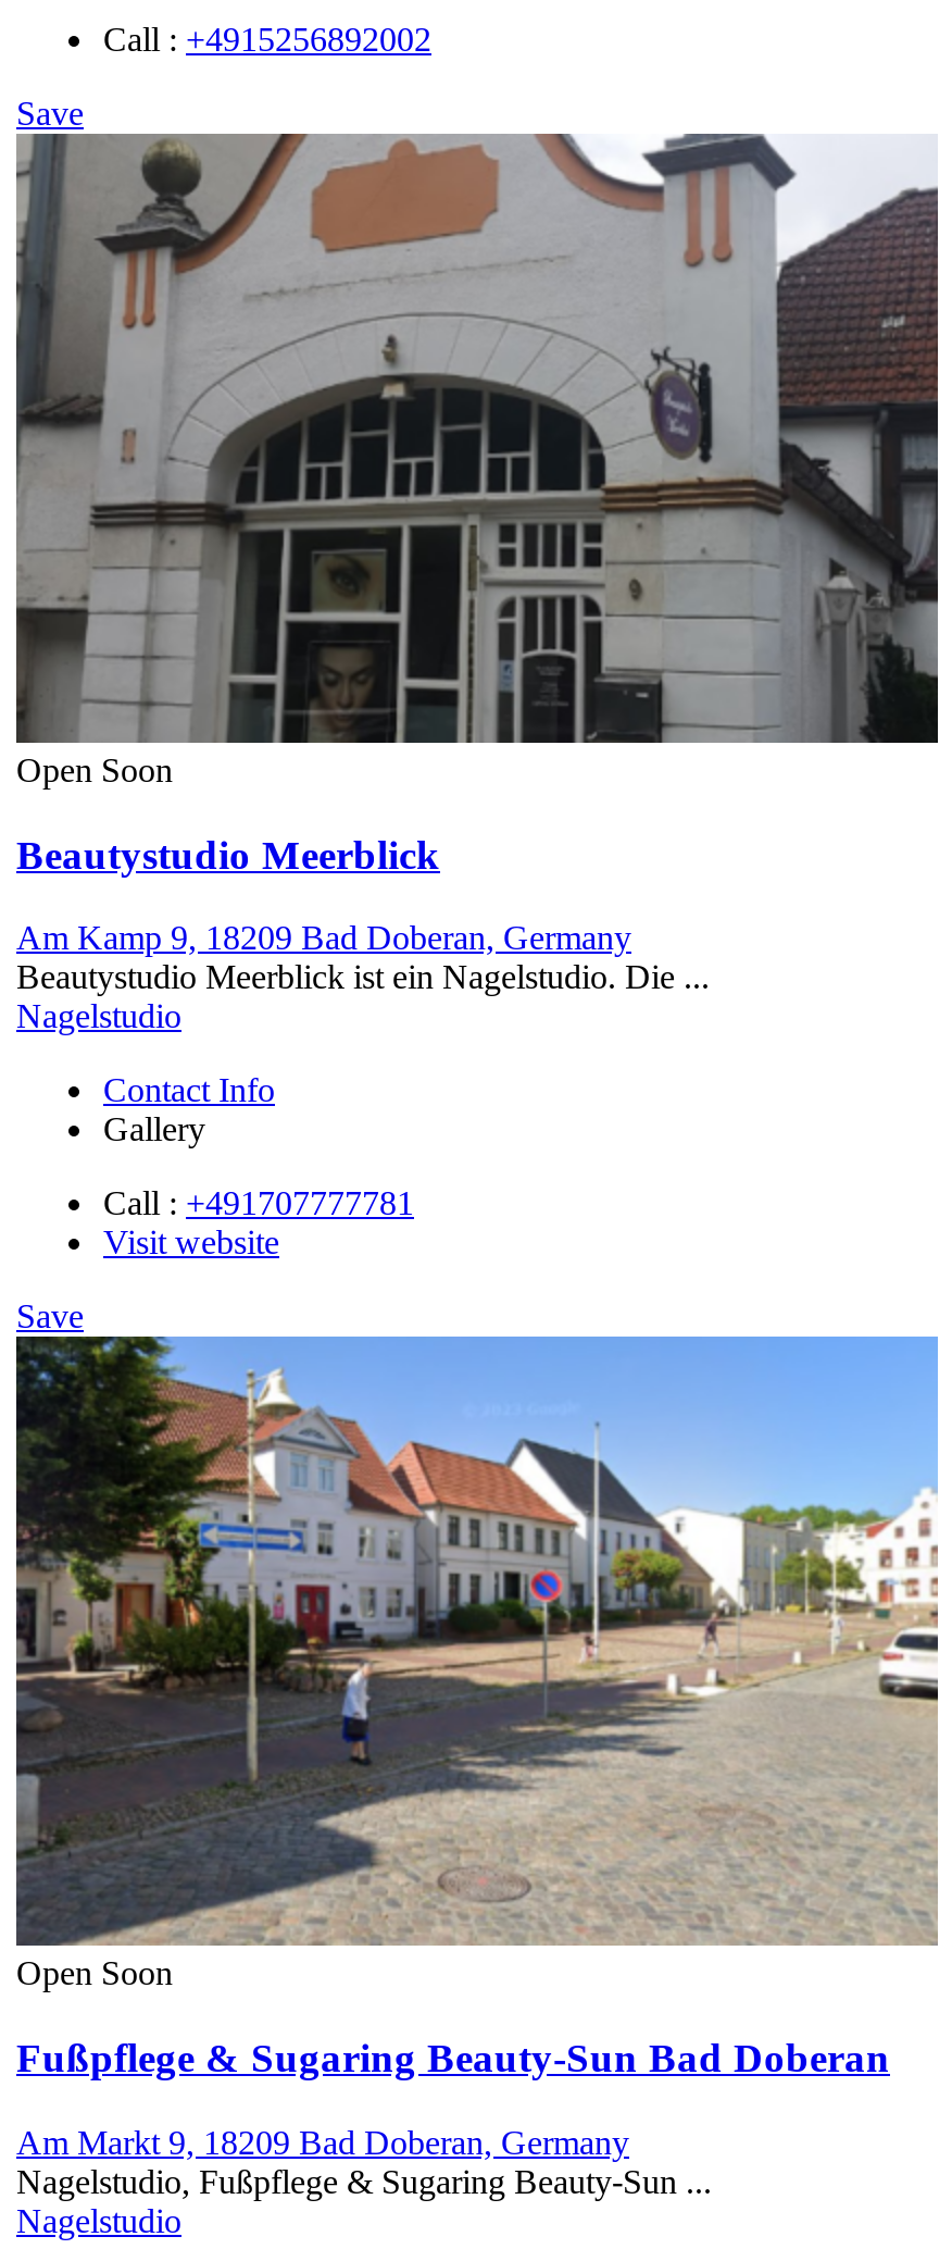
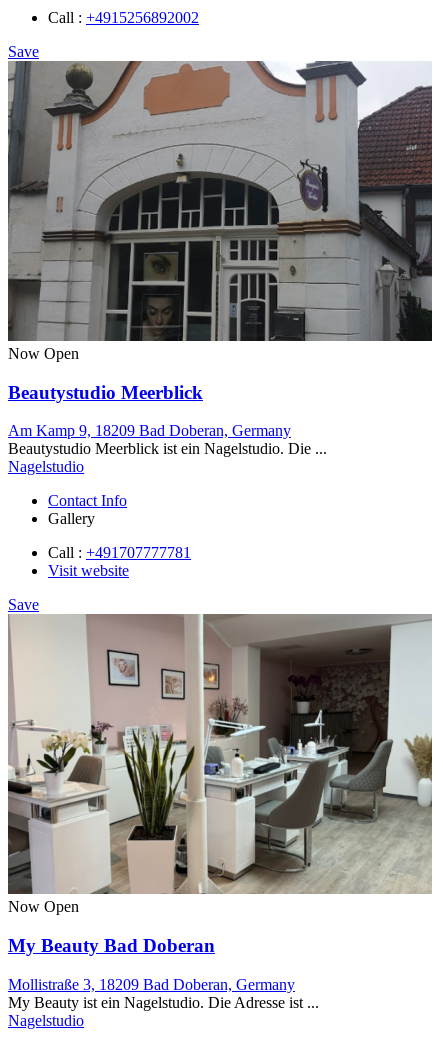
[16,751,173,788] Open Soon -> [8,345,79,362] Now Open
[14,1334,938,1992] [image] | Open Soon -> [7,613,433,915] [image] | Now Open
[16,2035,890,2081] Fußpflege & Sugaring Beauty-Sun Bad Doberan -> [8,935,215,956] My Beauty Bad Doberan
[16,2123,712,2200] Am Markt 9, 18209 Bad Doberan, Germany | Nagelstudio, Fußpflege & Sugaring Beauty-Sun ... -> [8,976,319,1011] Mollistraße 3, 18209 Bad Doberan, Germany | My Beauty ist ein Nagelstudio. Die Adresse ist ...

